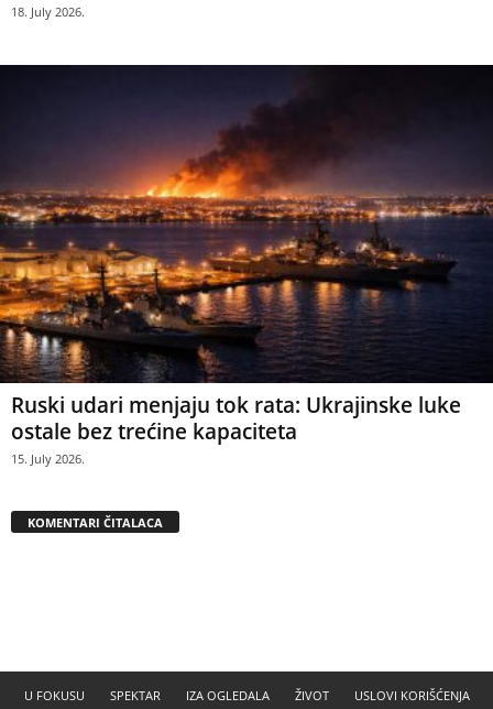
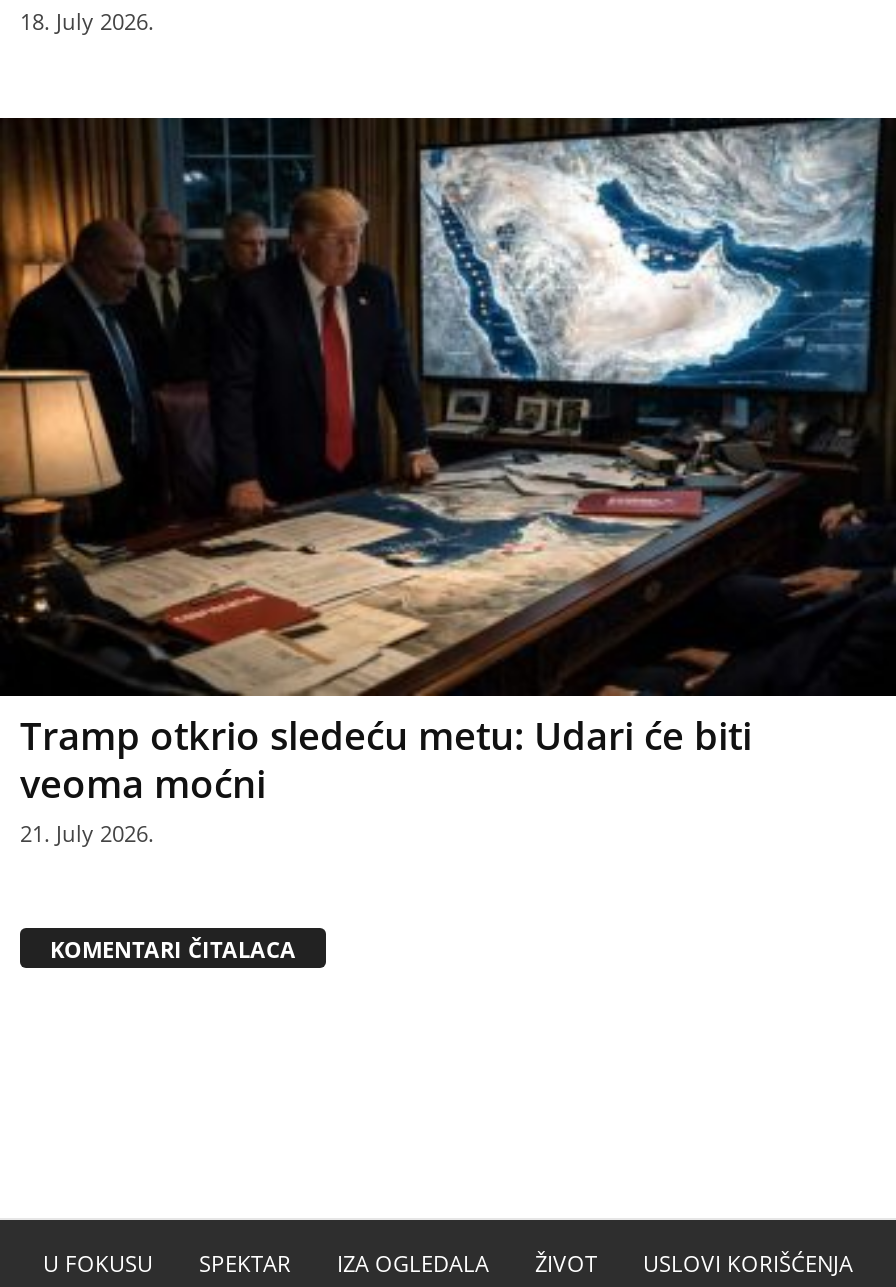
[3,66,490,466] [image] | Ruski udari menjaju tok rata: Ukrajinske luke | ostale bez trećine kapaciteta | 15. July 2026. -> [6,118,890,847] [image] | Tramp otkrio sledeću metu: Udari će biti | veoma moćni | 21. July 2026.

